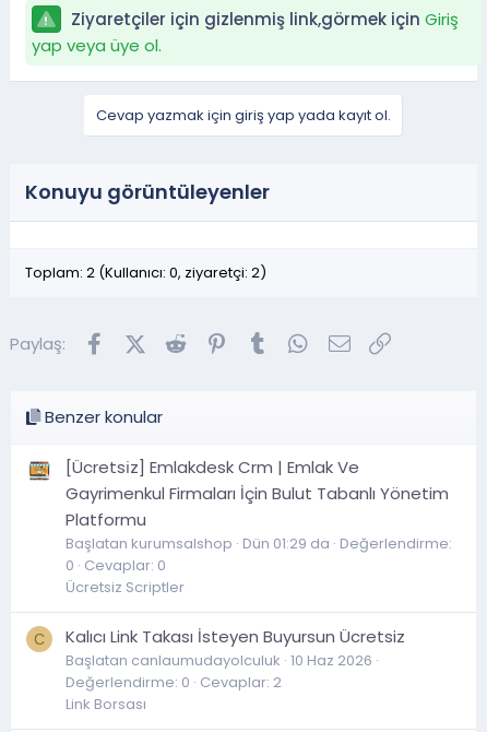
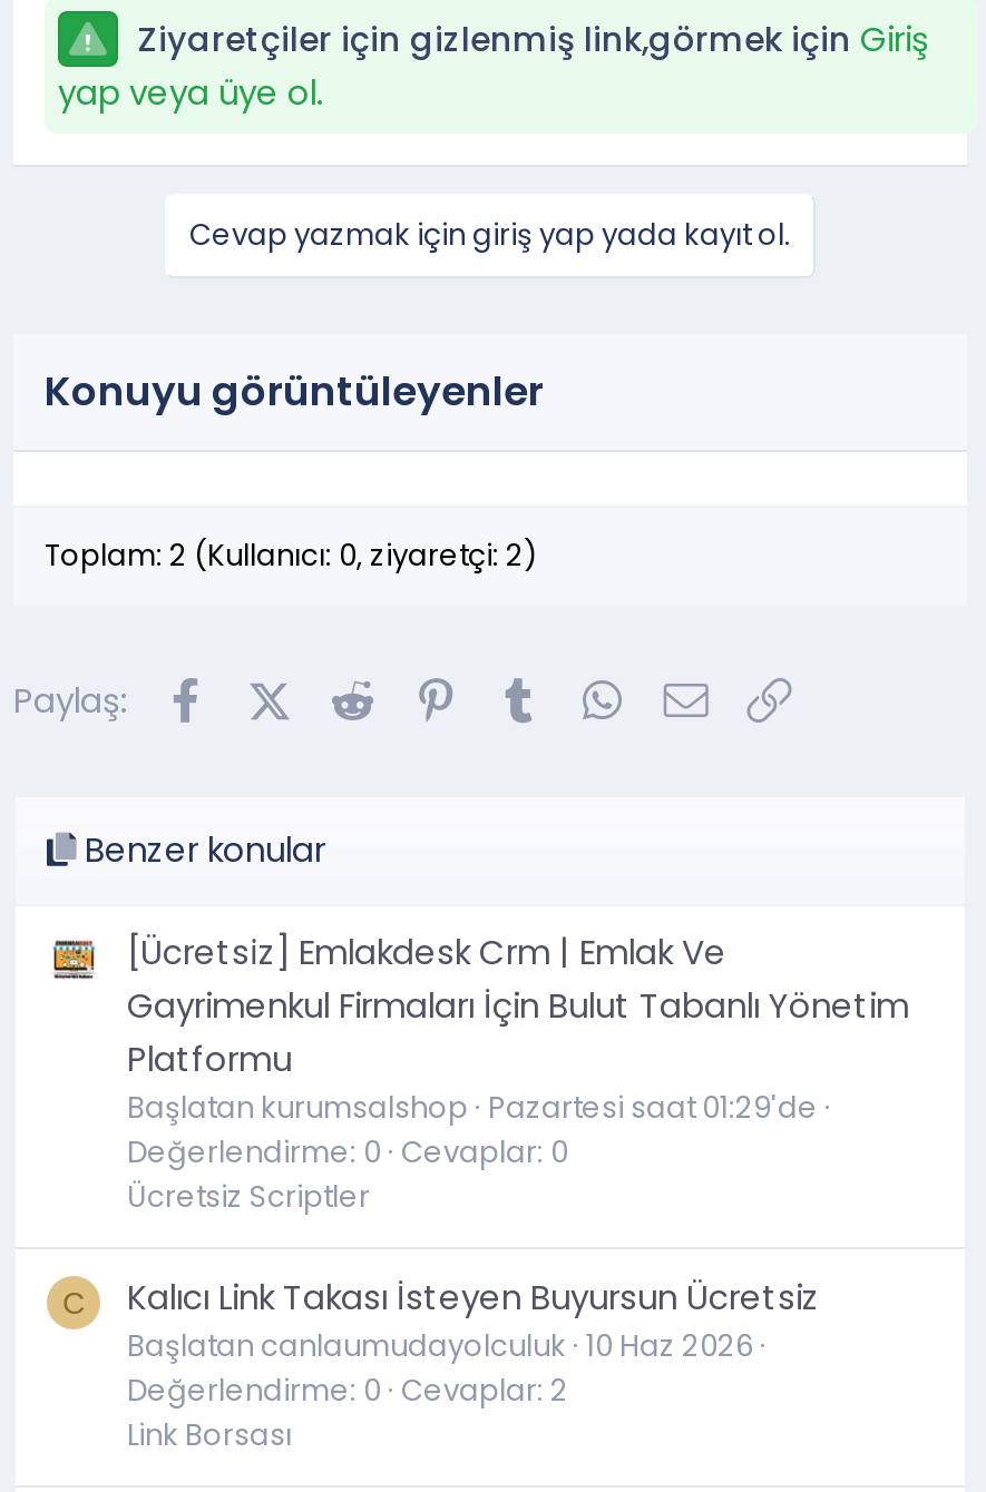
[66,533,452,576] Başlatan kurumsalshop Dün 01:29 da Değerlendirme: | 0 Cevaplar: 0 -> [127,1087,818,1174] Başlatan kurumsalshop Pazartesi saat 01:29'de | Değerlendirme: 0 Cevaplar: 0

